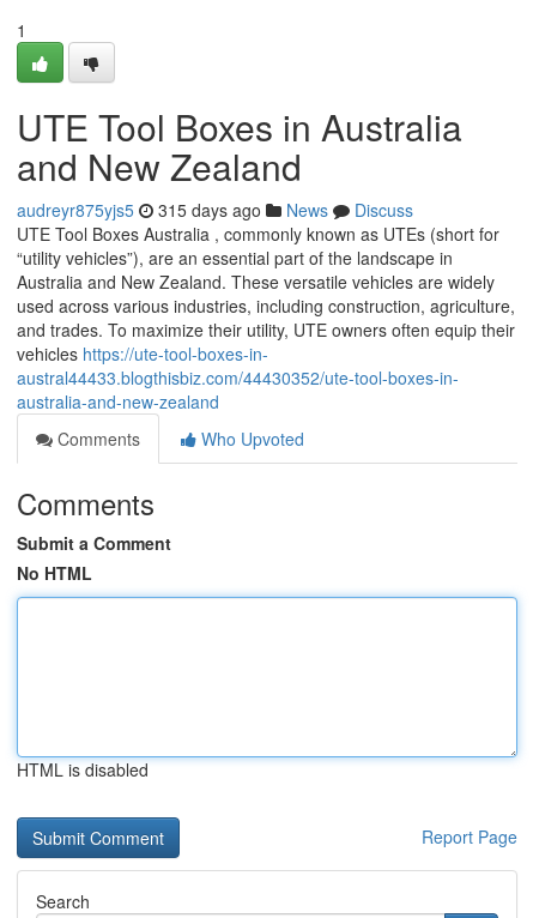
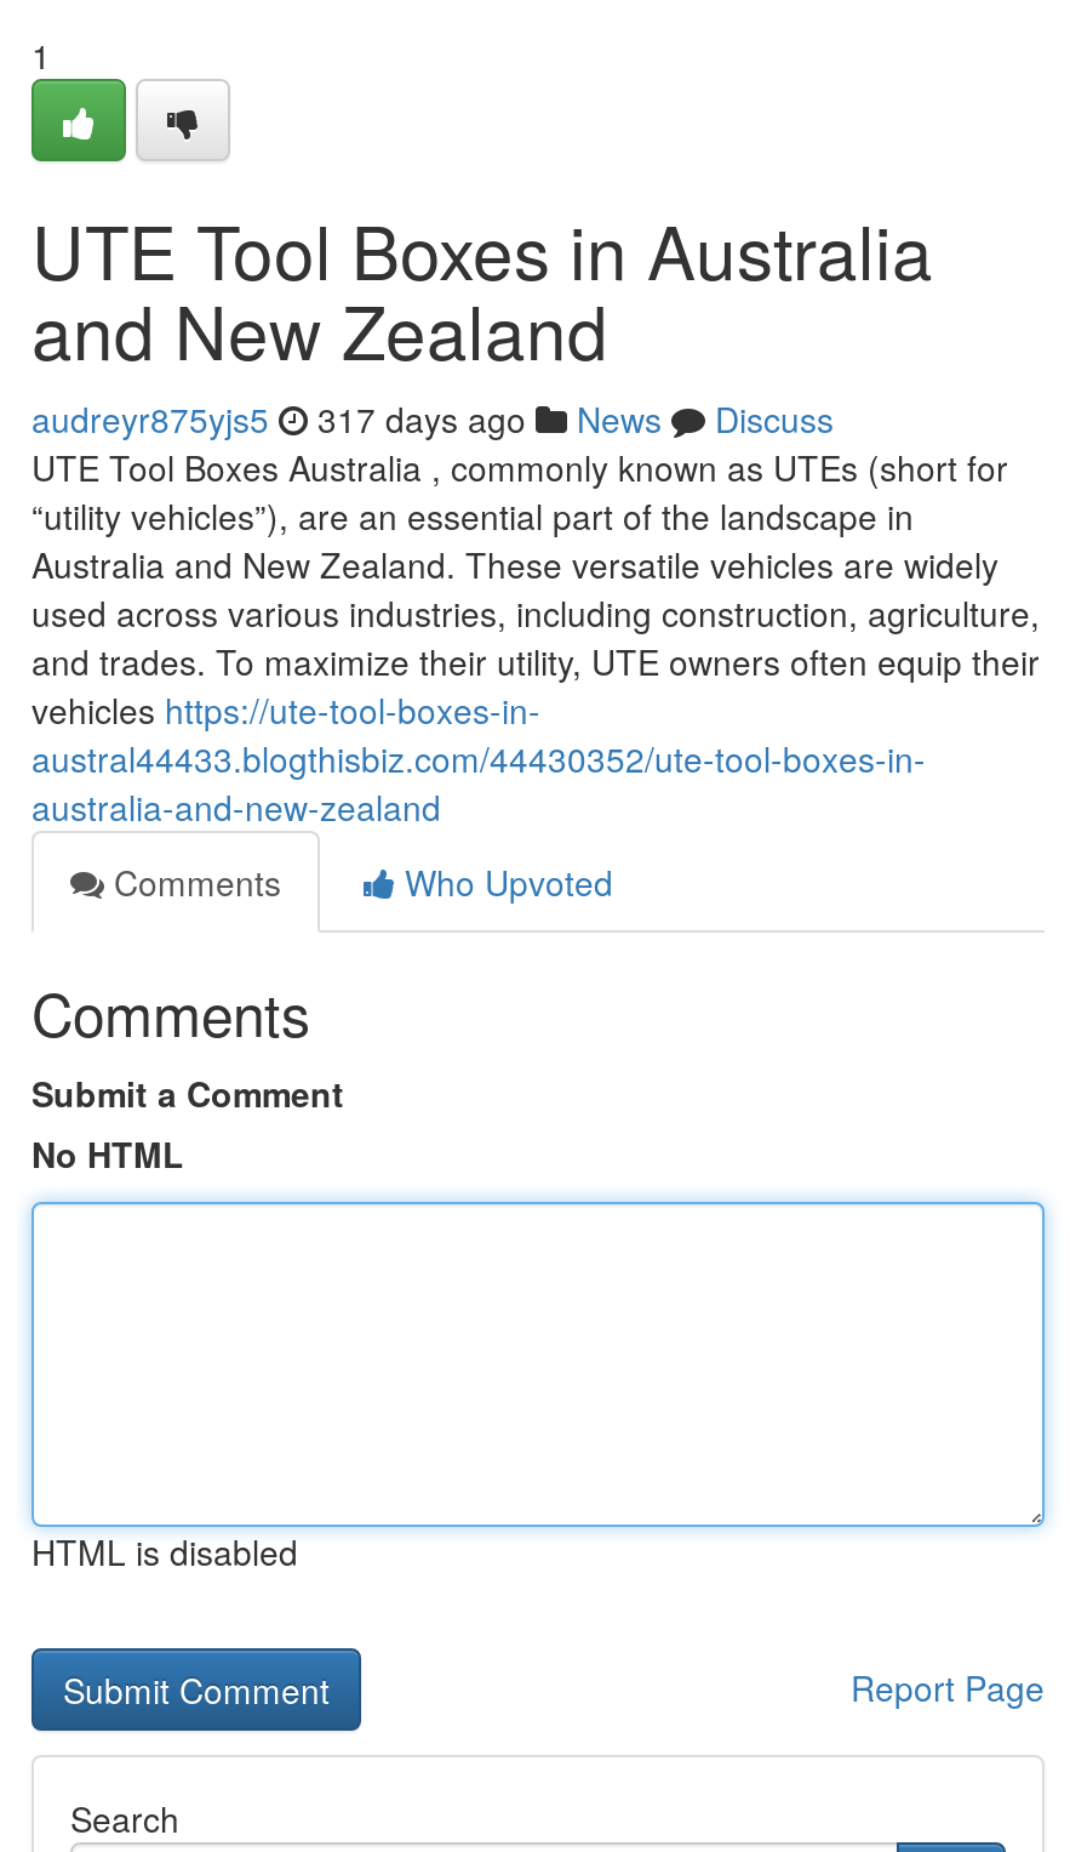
[17,198,413,222] audreyr875yjs5 315 days ago News Discuss -> [32,394,834,443] audreyr875yjs5 317 days ago News Discuss

